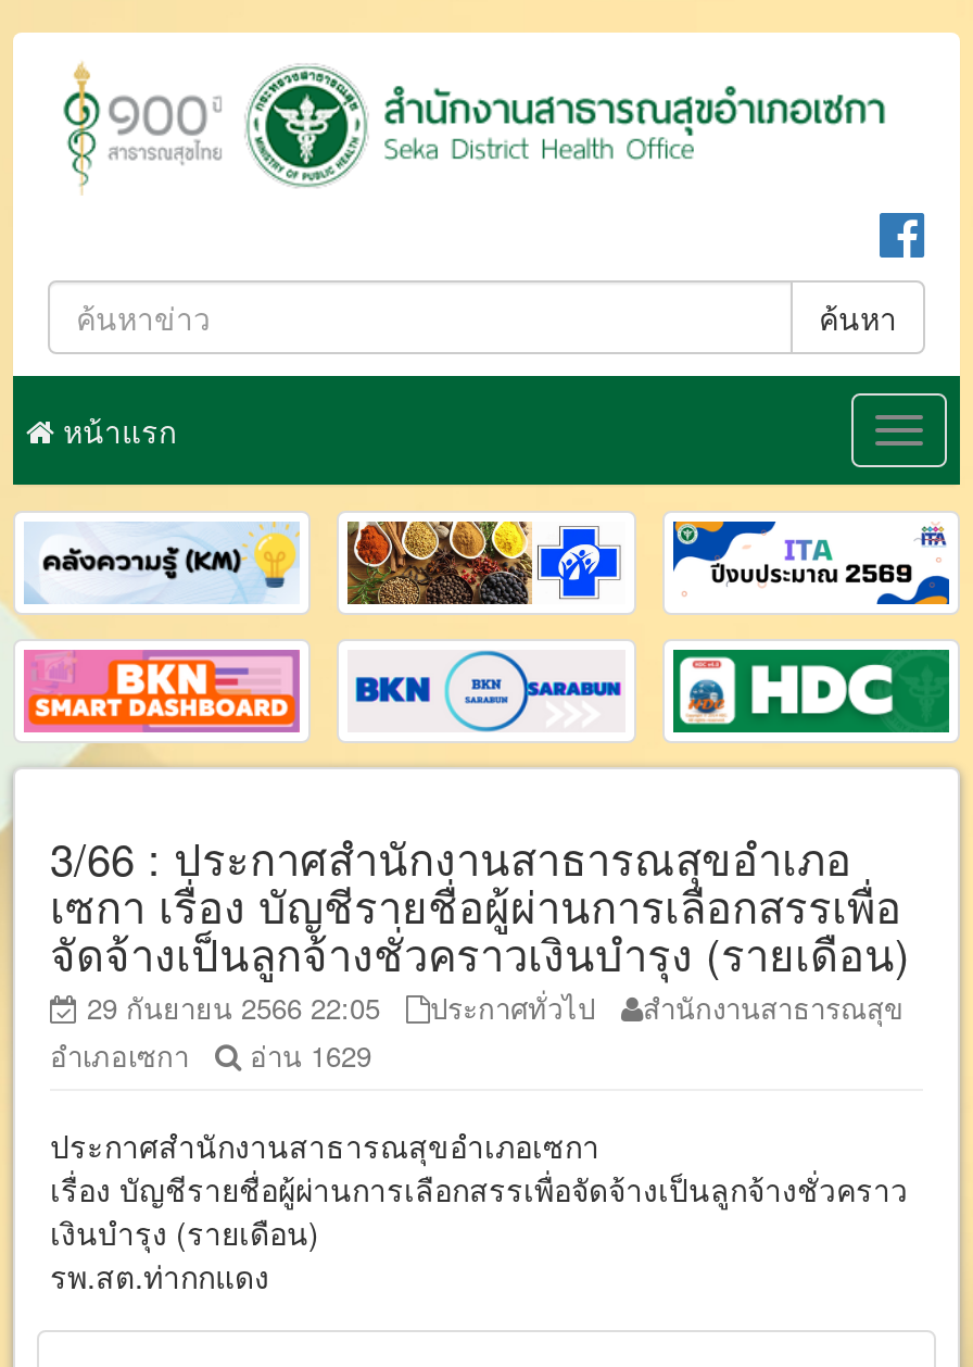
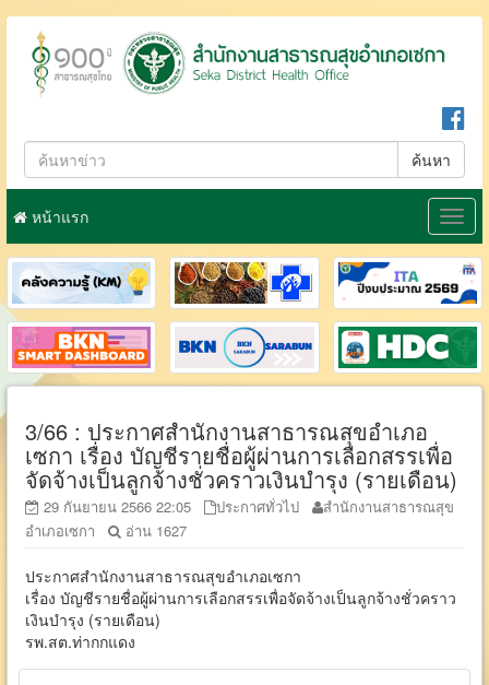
[50,1034,371,1076] อำเภอเซกา อ่าน 1629 -> [25,520,187,541] อำเภอเซกา อ่าน 1627

